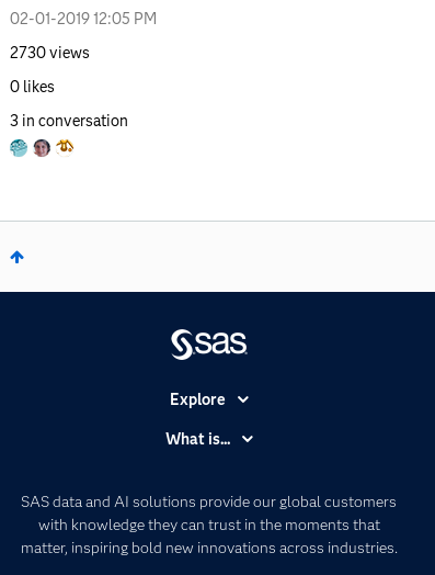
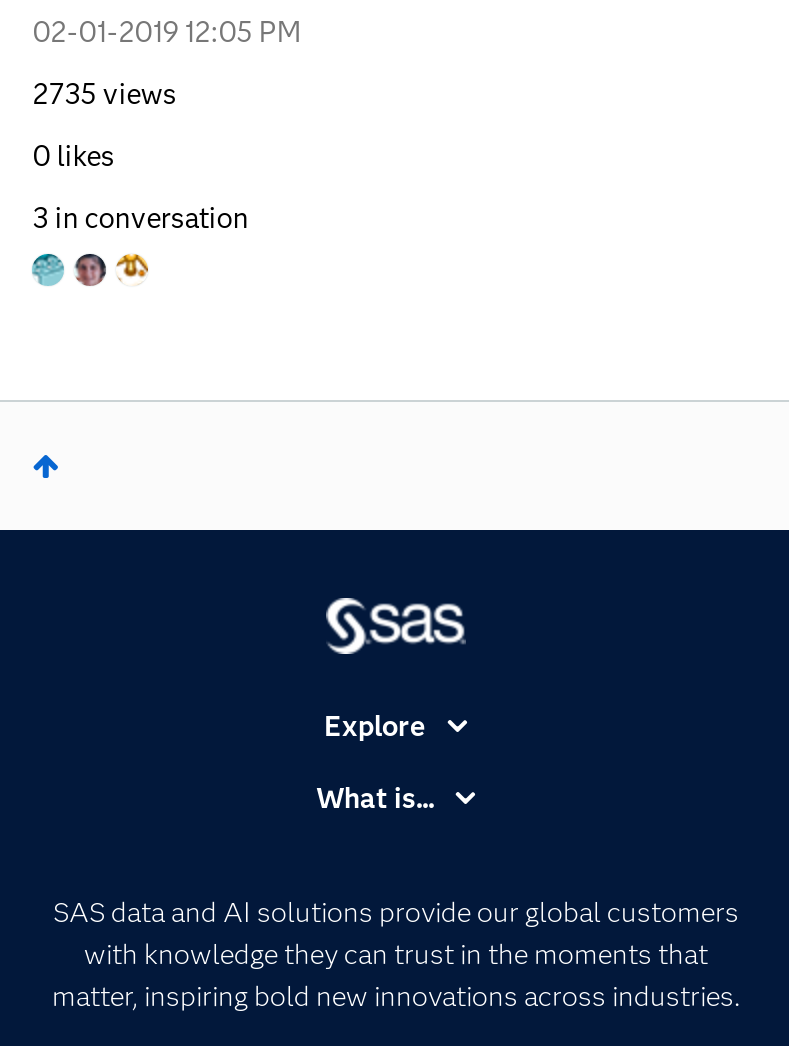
[10,42,90,62] 2730 views -> [33,77,177,113] 2735 views

